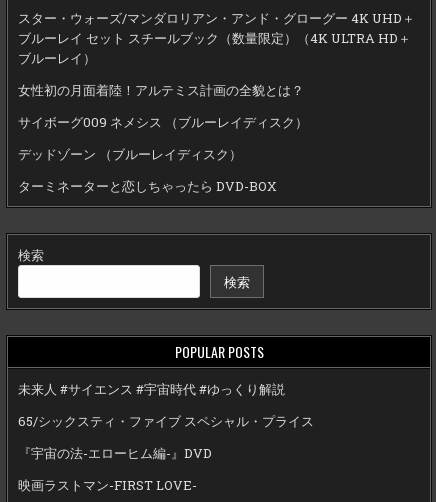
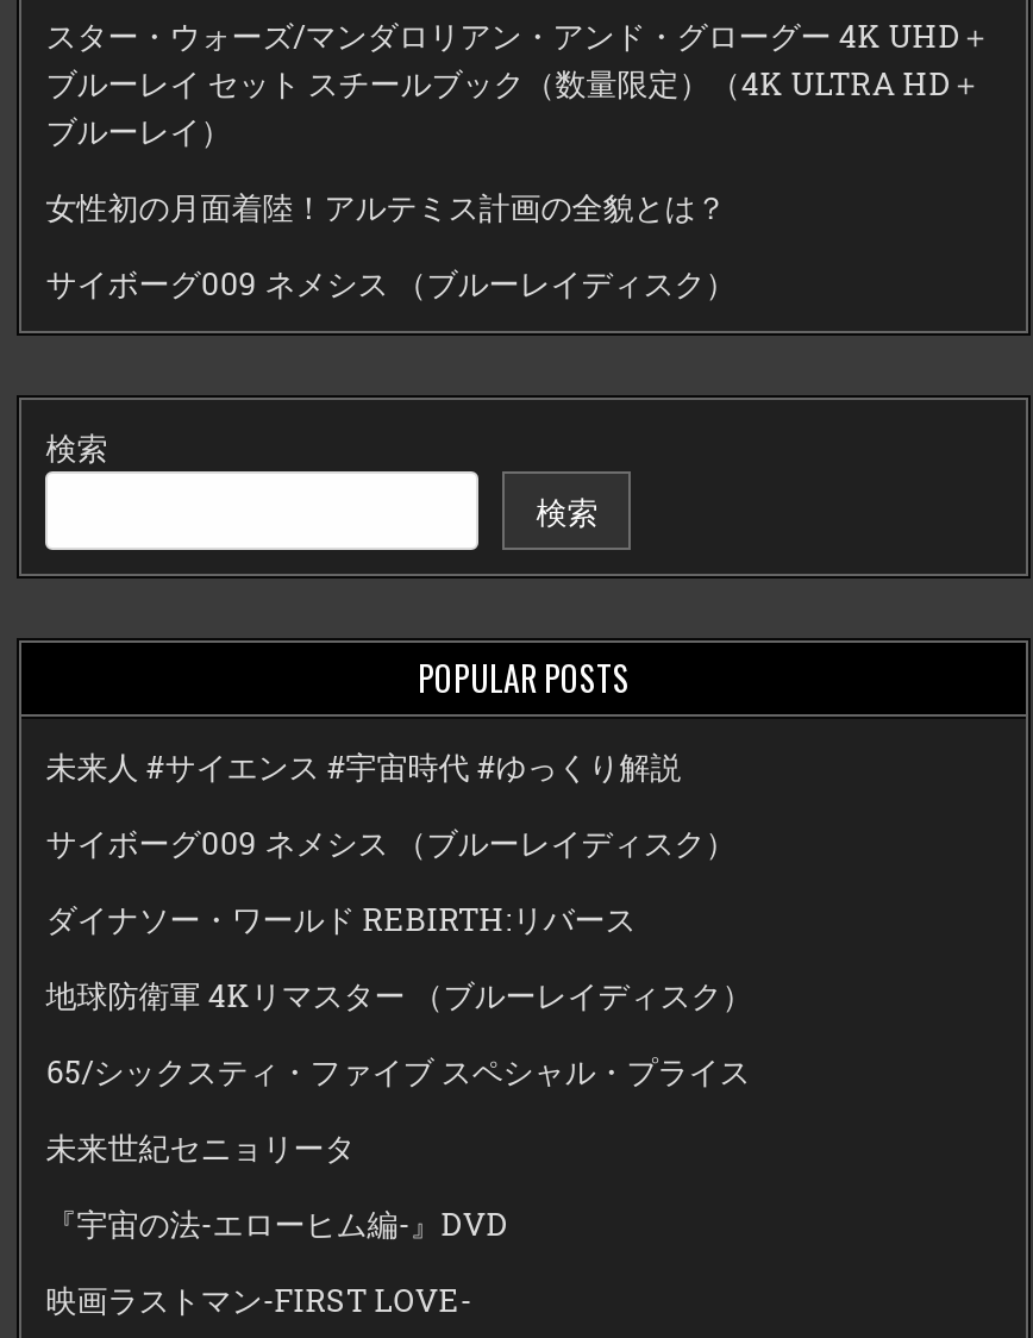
[18,144,277,194] デッドゾーン （ブルーレイディスク） | ターミネーターと恋しちゃったら DVD-BOX -> none
moved [18,245,285,398] -> [46,425,681,787]: 検索 | 検索 | POPULAR POSTS | 未来人 #サイエンス #宇宙時代 #ゆっくり解説
none -> [46,821,753,1016] サイボーグ009 ネメシス （ブルーレイディスク） | ダイナソー・ワールド REBIRTH:リバース | 地球防衛軍 4Kリマスター （ブルーレイディスク）
none -> [46,1125,355,1168] 未来世紀セニョリータ

